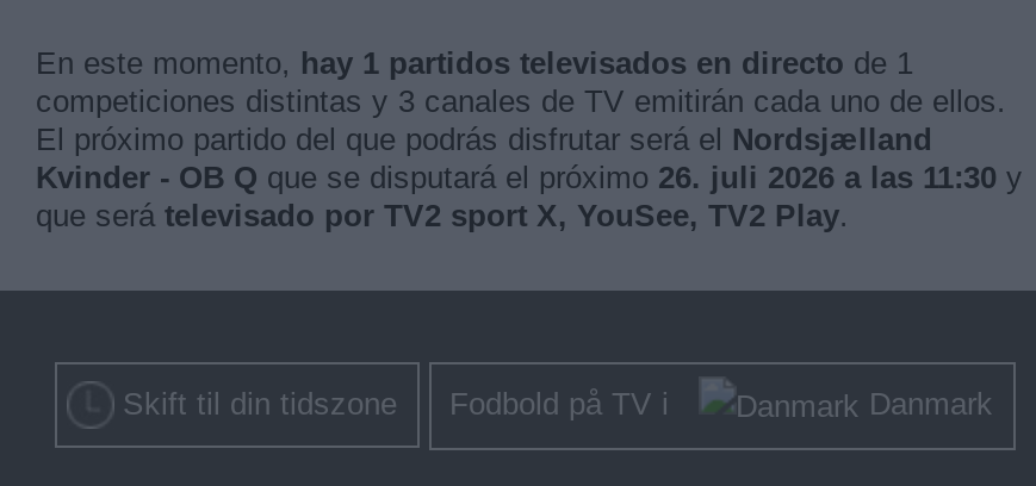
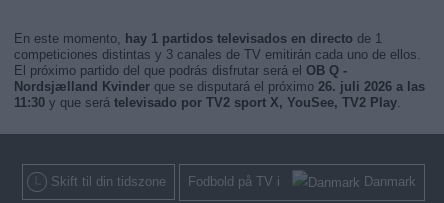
[36,121,1023,233] El próximo partido del que podrás disfrutar será el Nordsjælland | Kvinder - OB Q que se disputará el próximo 26. juli 2026 a las 11:30 y | que será televisado por TV2 sport X, YouSee, TV2 Play. -> [14,63,425,110] El próximo partido del que podrás disfrutar será el OB Q - | Nordsjælland Kvinder que se disputará el próximo 26. juli 2026 a las | 11:30 y que será televisado por TV2 sport X, YouSee, TV2 Play.

